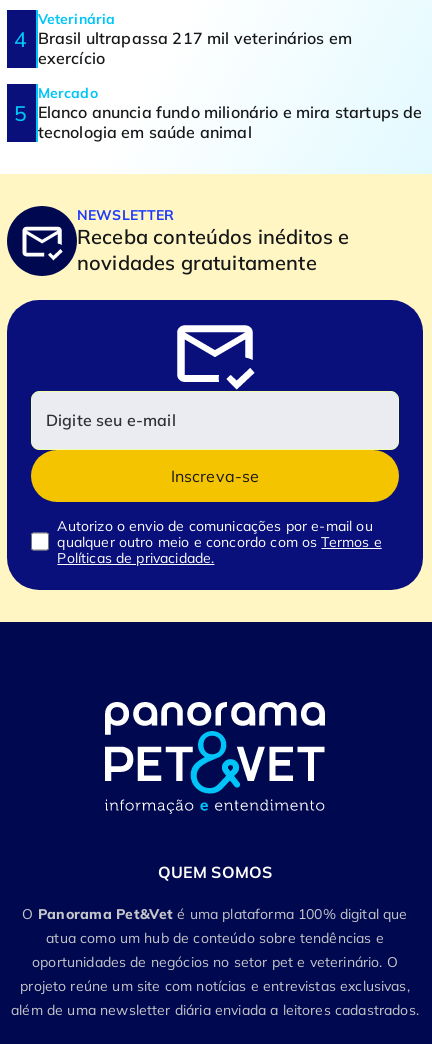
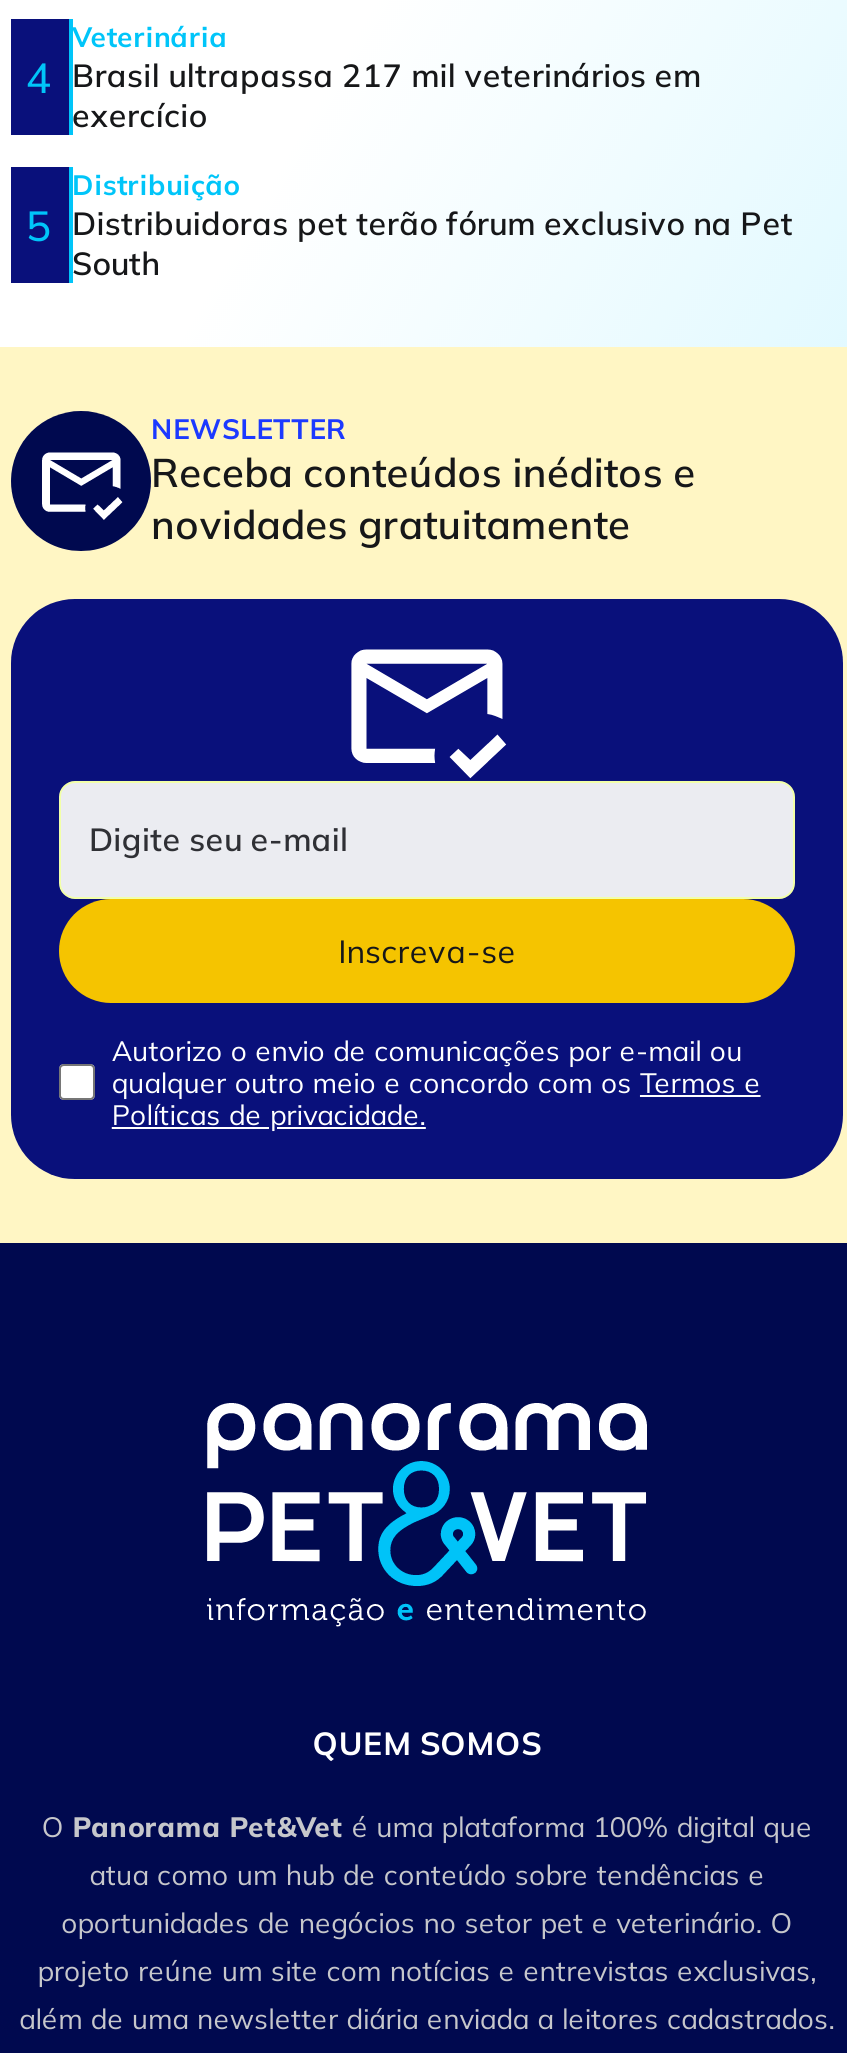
[37,84,422,142] Mercado | Elanco anuncia fundo milionário e mira startups de | tecnologia em saúde animal -> [72,166,793,282] Distribuição | Distribuidoras pet terão fórum exclusivo na Pet | South

